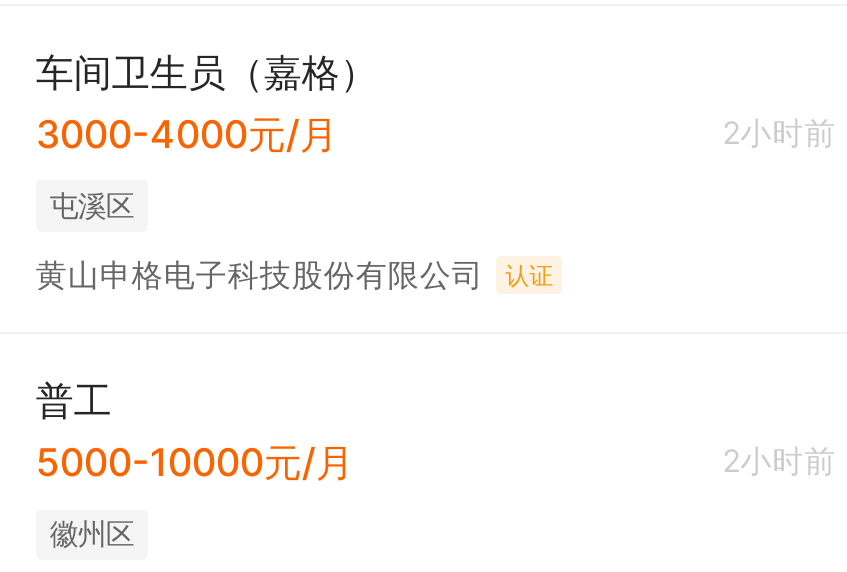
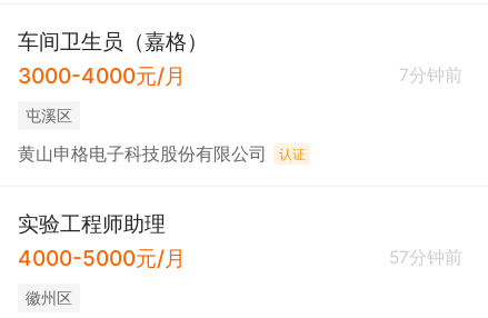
[722,114,836,152] 2小时前 -> [399,65,463,86] 7分钟前
[36,376,836,486] 普工 | 5000-10000元/月 | 2小时前 -> [18,210,463,271] 实验工程师助理 | 4000-5000元/月 | 57分钟前

